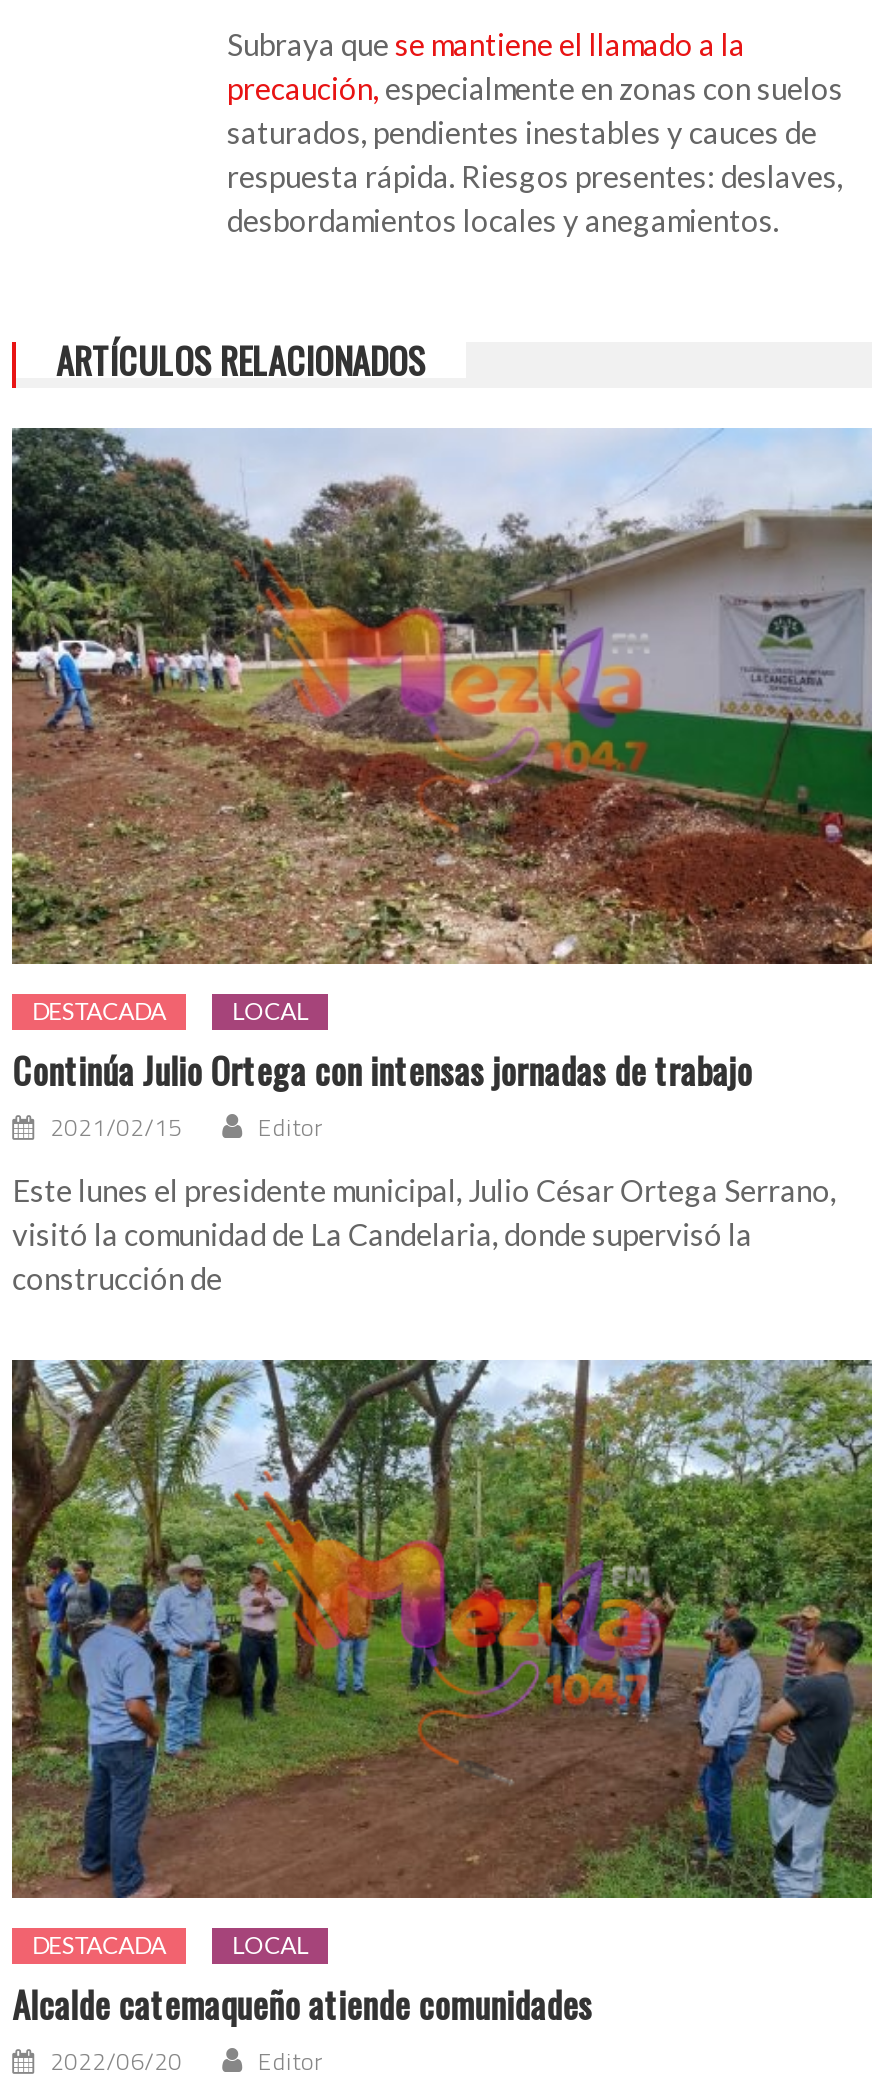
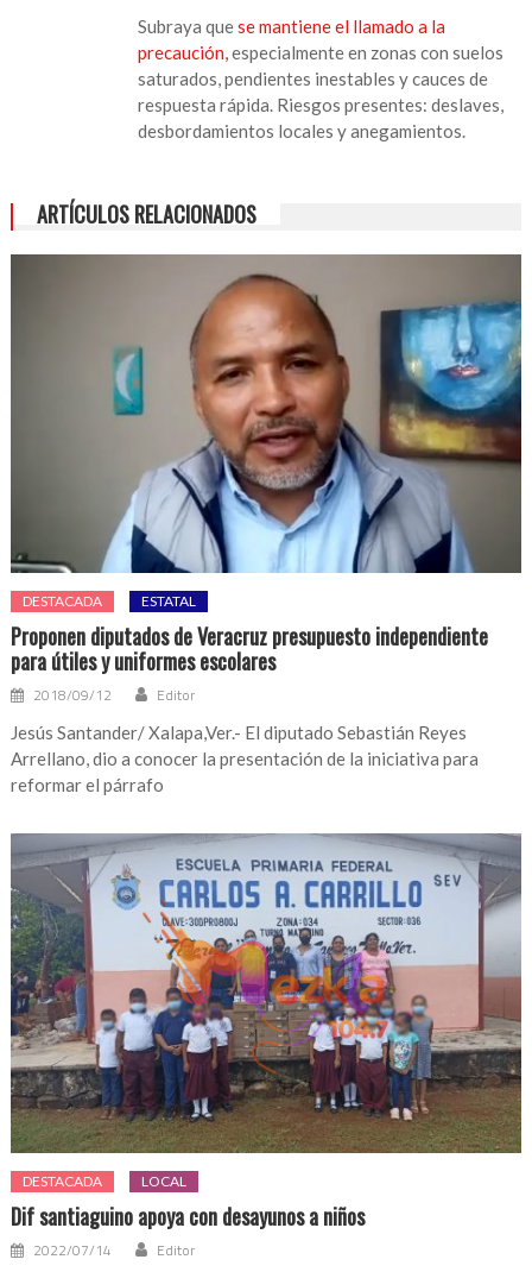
[10,428,874,1147] [image] | LOCAL | Continúa Julio Ortega con intensas jornadas de trabajo | 2021/02/15 -> [9,253,522,707] [image] | ESTATAL | Proponen diputados de Veracruz presupuesto independiente | para útiles y uniformes escolares | 2018/09/12
[12,1173,842,1297] Este lunes el presidente municipal, Julio César Ortega Serrano, | visitó la comunidad de La Candelaria, donde supervisó la | construcción de -> [11,722,479,796] Jesús Santander/ Xalapa,Ver.- El diputado Sebastián Reyes | Arrellano, dio a conocer la presentación de la iniciativa para | reformar el párrafo
[10,1358,874,2080] [image] | Alcalde catemaqueño atiende comunidades | 2022/06/20 -> [9,833,521,1261] [image] | Dif santiaguino apoya con desayunos a niños | 2022/07/14

